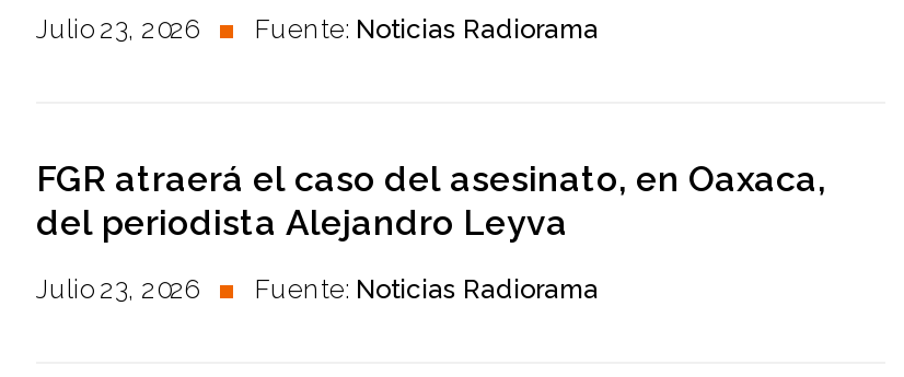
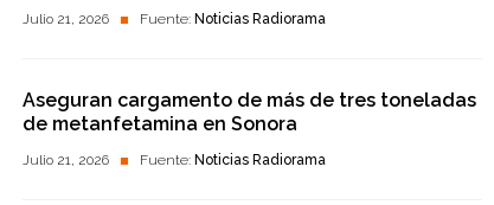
[36,15,599,45] Julio 23, 2026 Fuente: Noticias Radiorama -> [23,11,326,27] Julio 21, 2026 Fuente: Noticias Radiorama
[36,159,826,244] FGR atraerá el caso del asesinato, en Oaxaca, | del periodista Alejandro Leyva -> [23,89,476,135] Aseguran cargamento de más de tres toneladas | de metanfetamina en Sonora
[36,275,599,305] Julio 23, 2026 Fuente: Noticias Radiorama -> [23,152,326,169] Julio 21, 2026 Fuente: Noticias Radiorama

